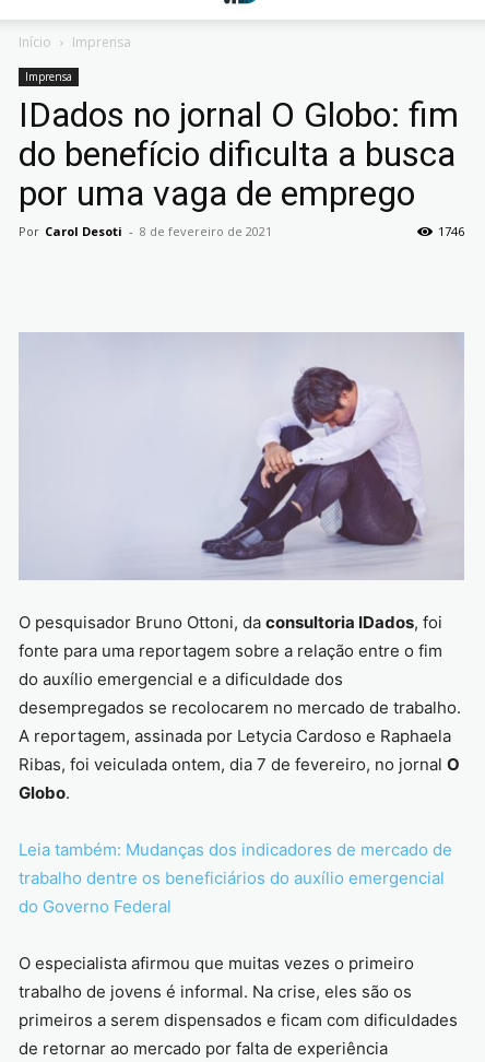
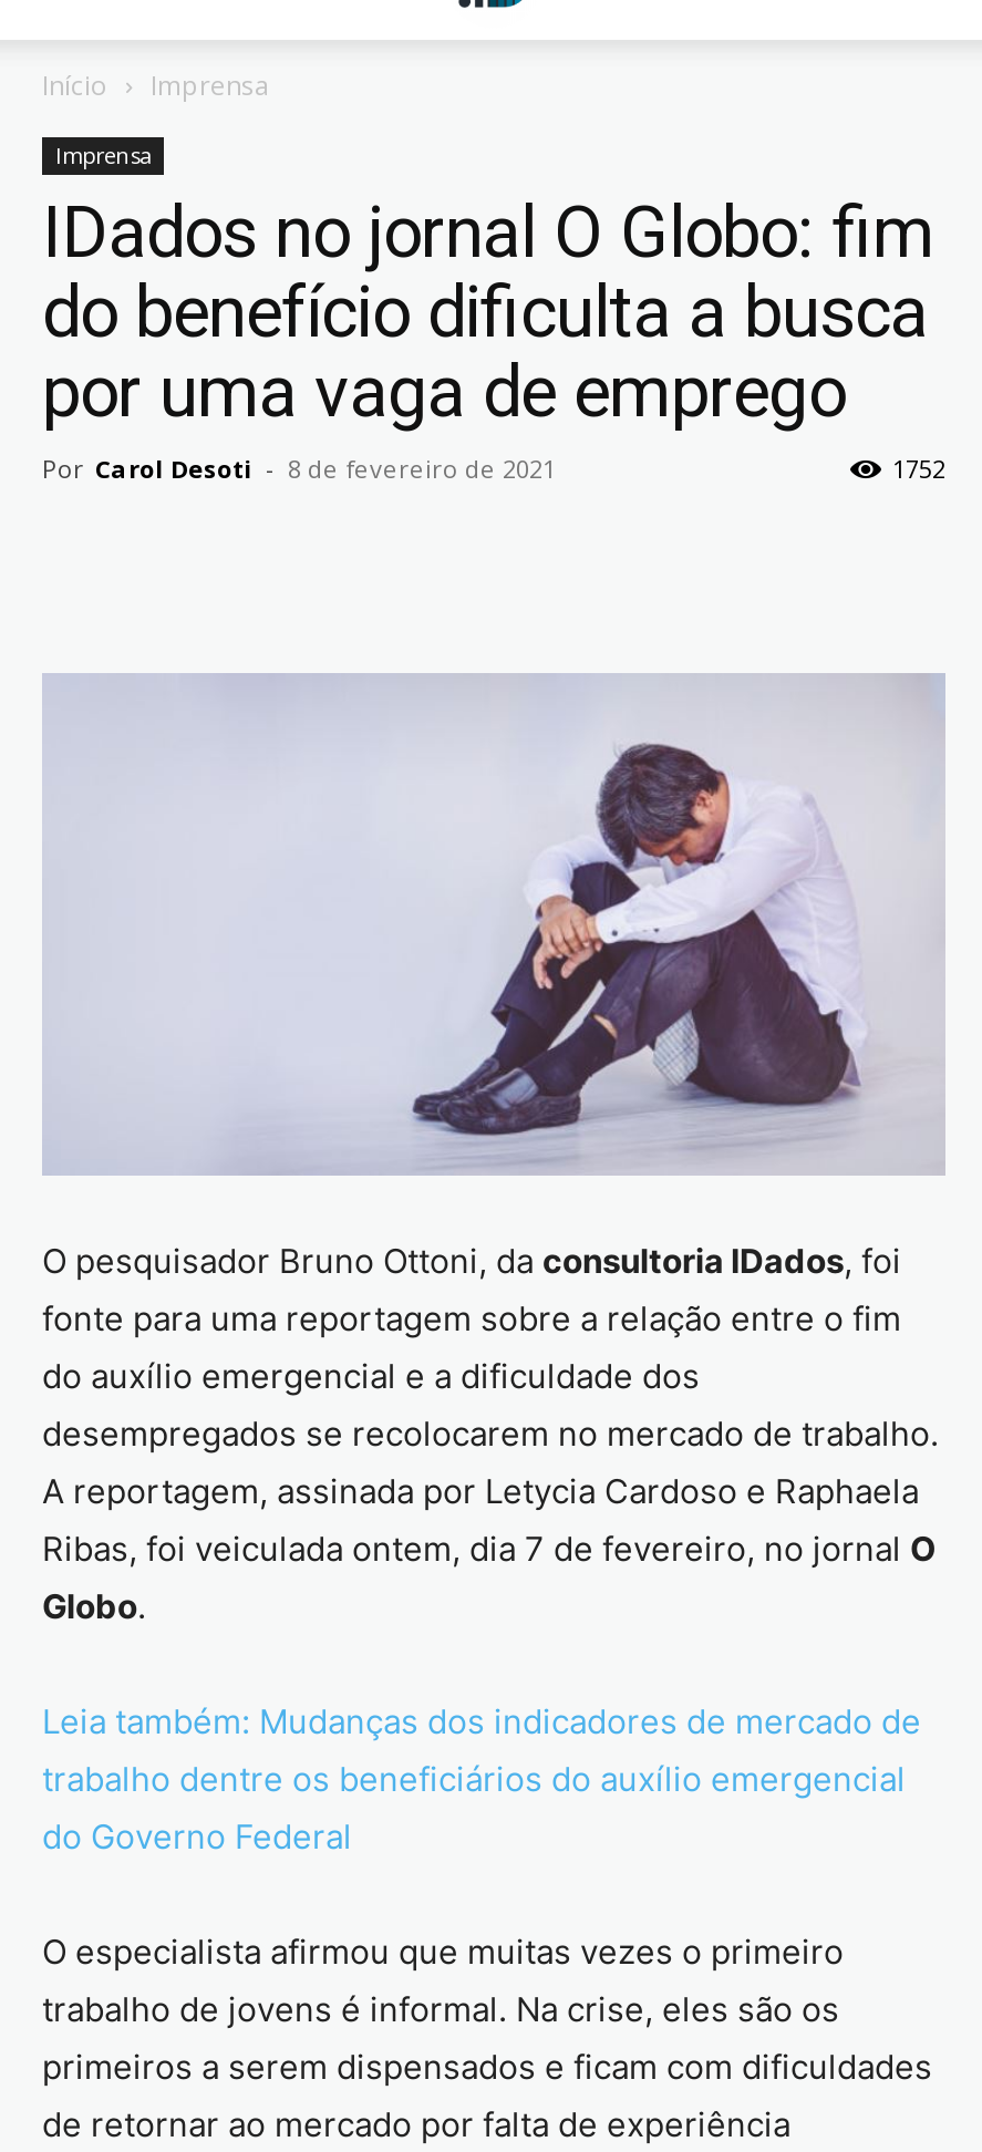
[438,223,464,239] 1746 -> [892,452,945,485] 1752

